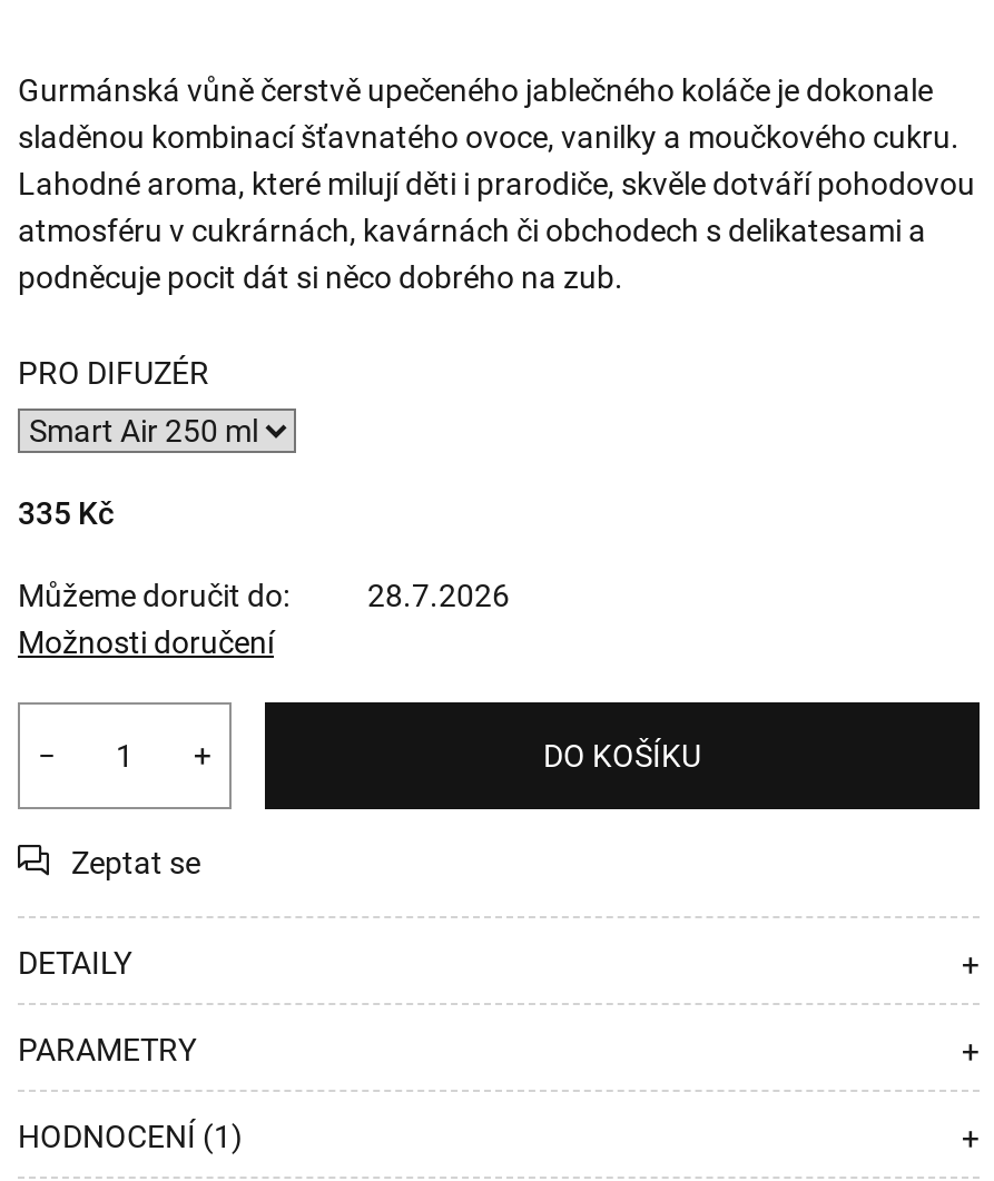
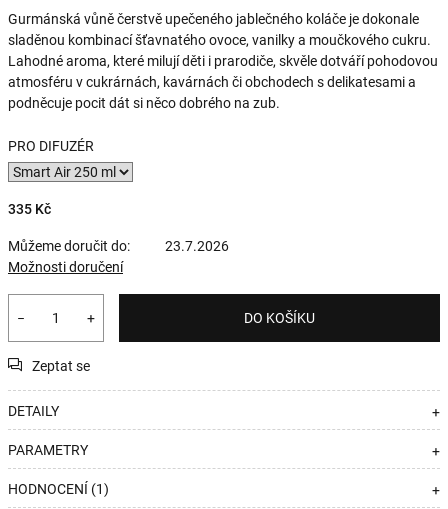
[367,578,510,613] 28.7.2026 -> [165,238,229,254] 23.7.2026

